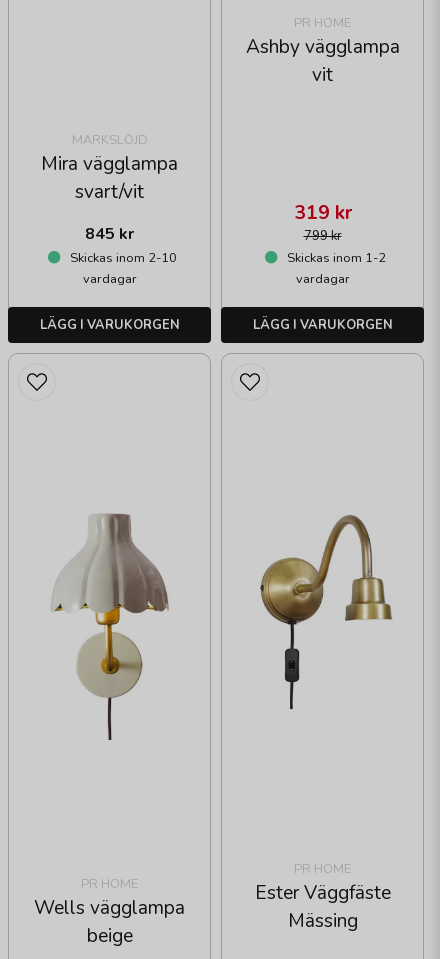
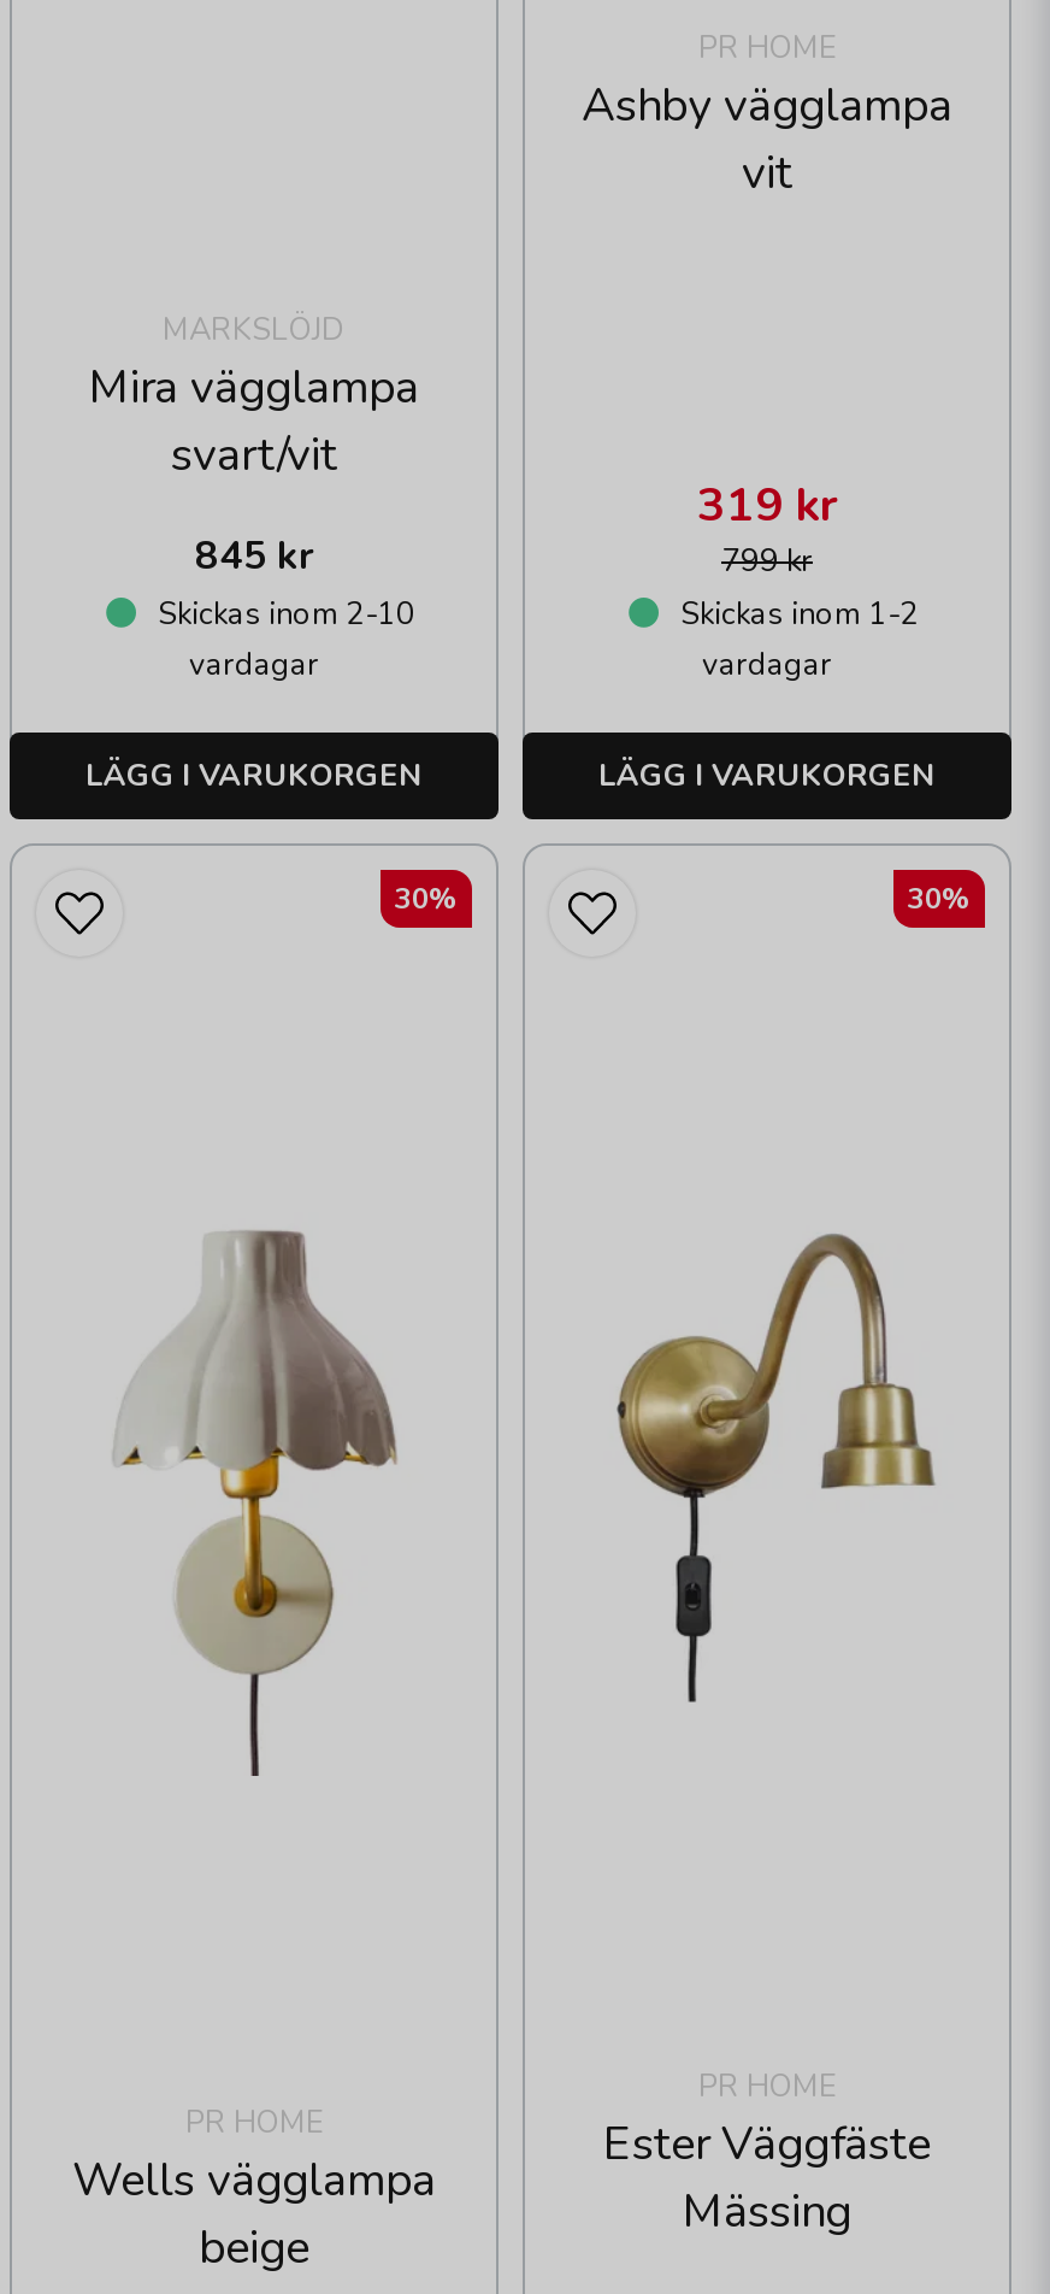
none -> [395,880,458,919] 30%
none -> [908,880,971,919] 30%

